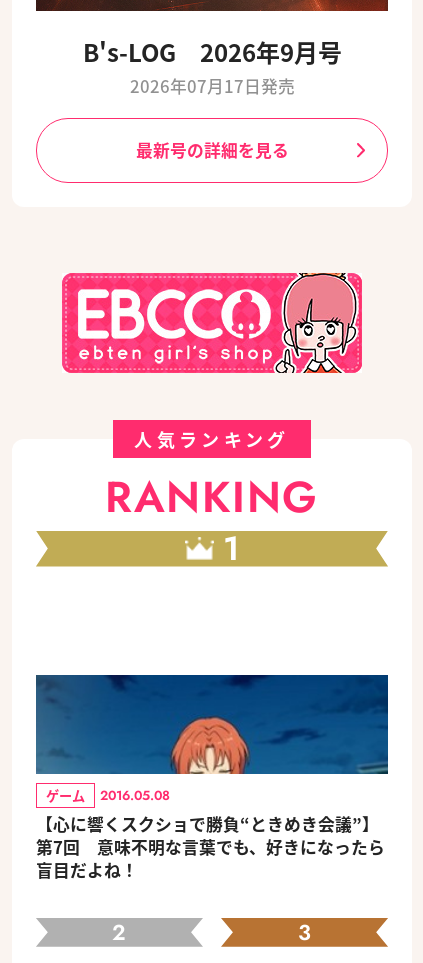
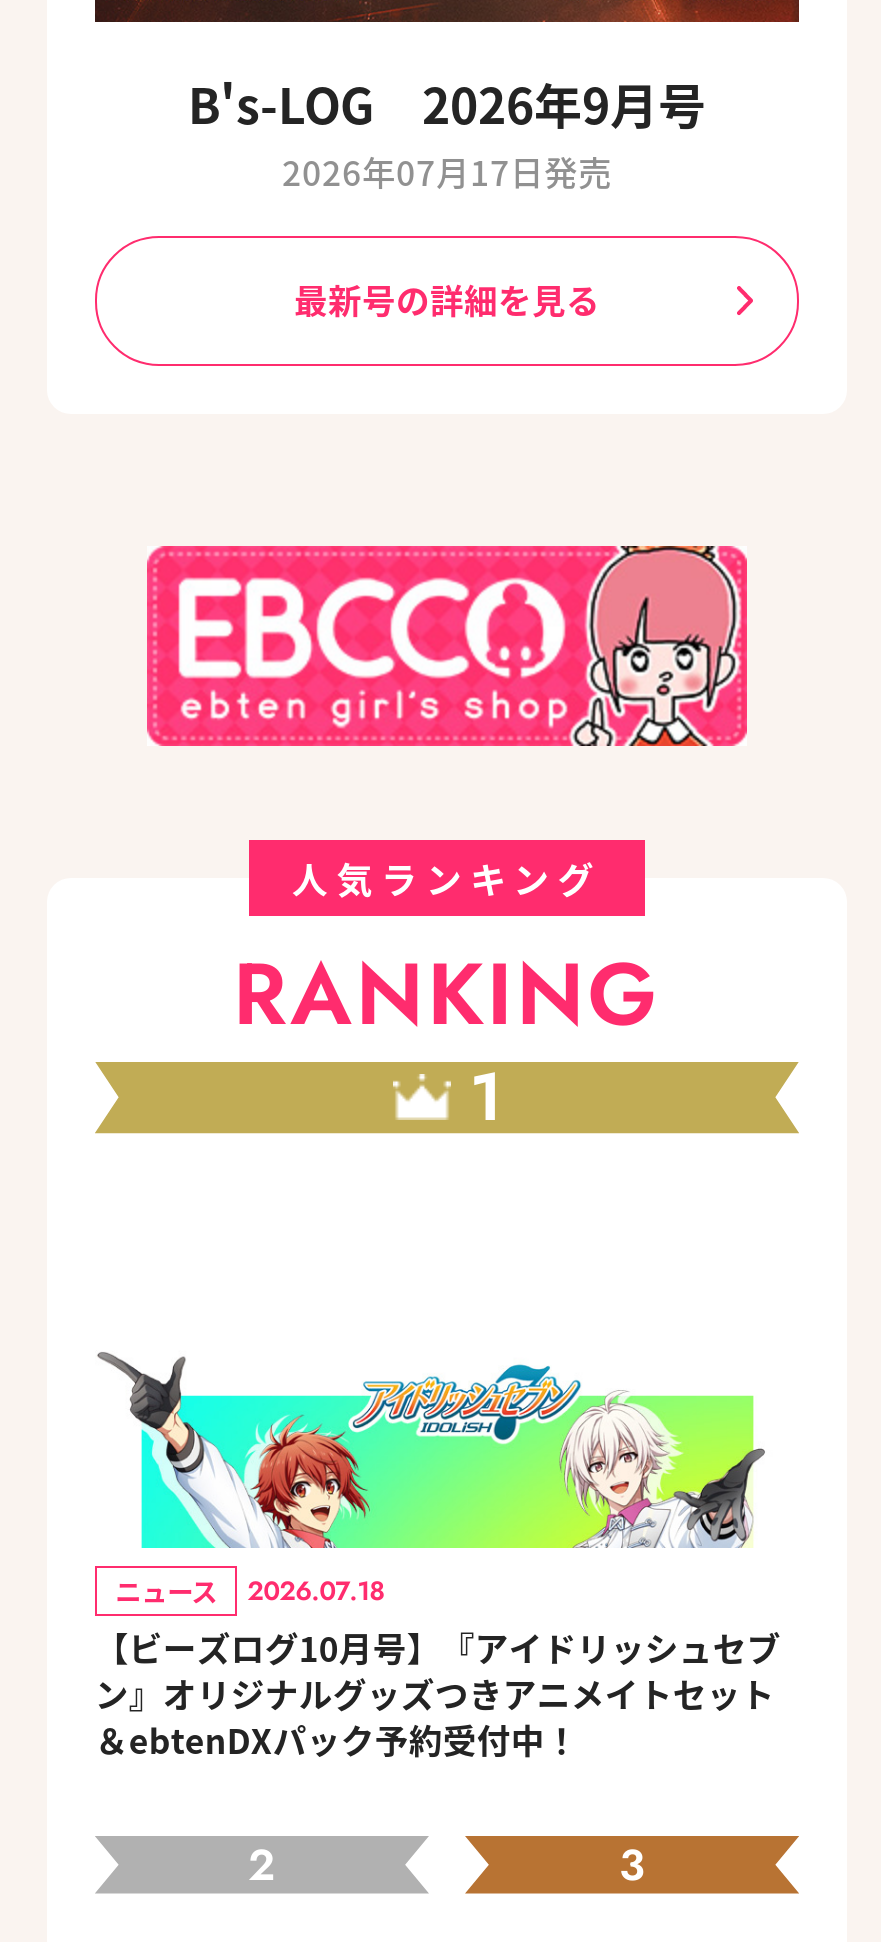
[35,674,389,882] [image] | ゲーム | 2016.05.08 | 【心に響くスクショで勝負“ときめき会議”】 | 第7回 意味不明な言葉でも、好きになったら | 盲目だよね！ -> [95,1350,799,1764] [image] | ニュース | 2026.07.18 | 【ビーズログ10月号】『アイドリッシュセブ | ン』オリジナルグッズつきアニメイトセット | ＆ebtenDXパック予約受付中！

